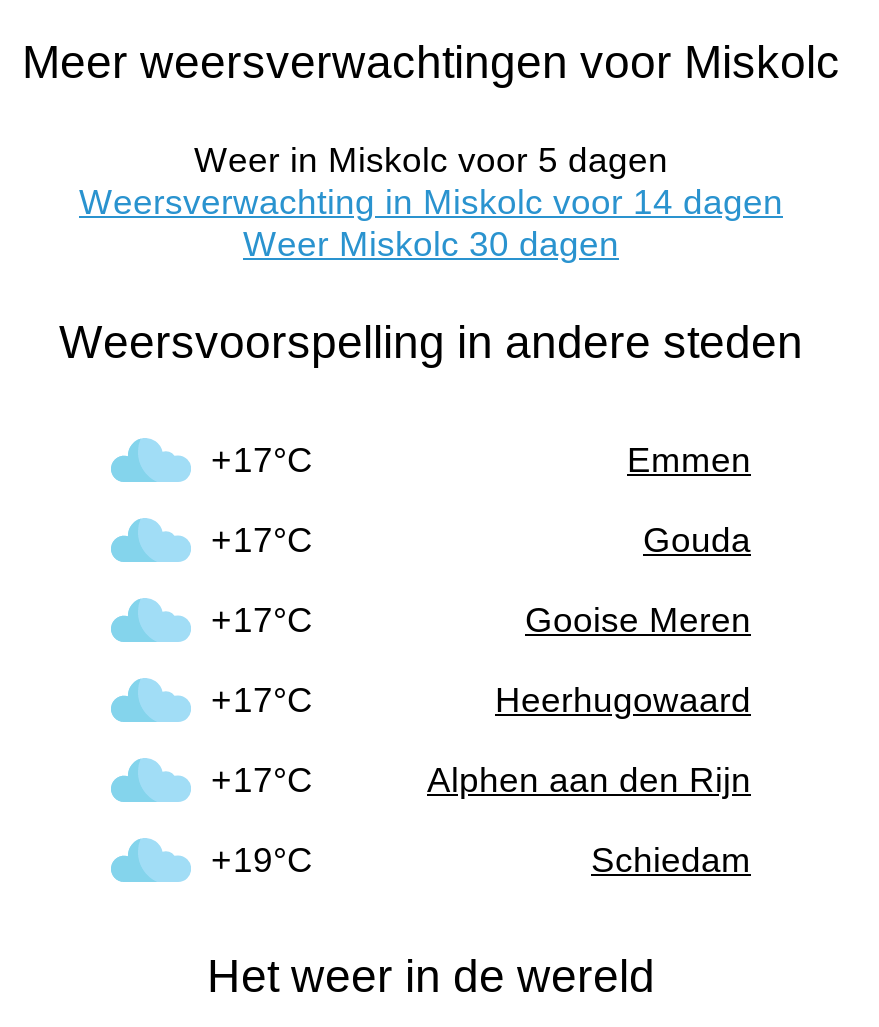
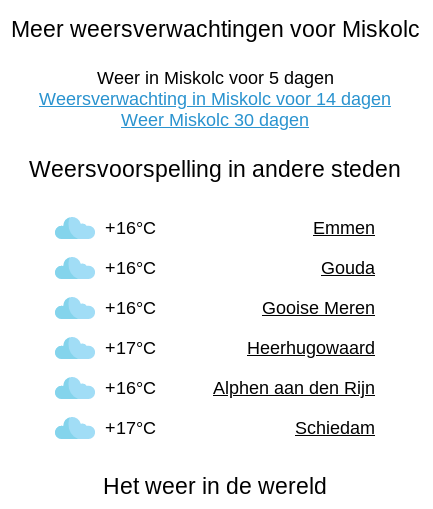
[211,440,313,480] +17°C -> [105,218,156,238] +16°C
[211,520,313,560] +17°C -> [105,258,156,278] +16°C
[211,600,313,640] +17°C -> [105,298,156,318] +16°C
[211,760,313,800] +17°C -> [105,378,156,398] +16°C
[211,840,313,880] +19°C -> [105,418,156,438] +17°C

